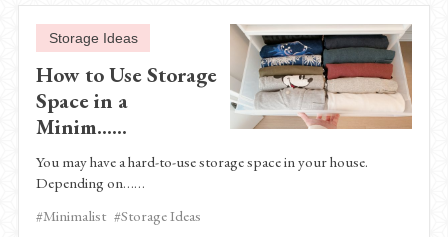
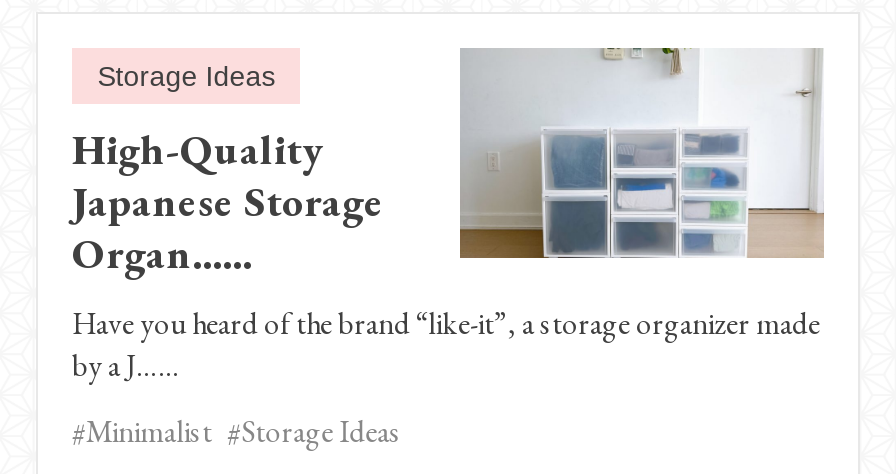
[36,24,413,193] [image] | How to Use Storage | Space in a | Minim…… | You may have a hard-to-use storage space in your house. | Depending on…… -> [72,46,824,386] [image] | High-Quality | Japanese Storage | Organ…… | Have you heard of the brand “like-it”, a storage organizer made | by a J……

